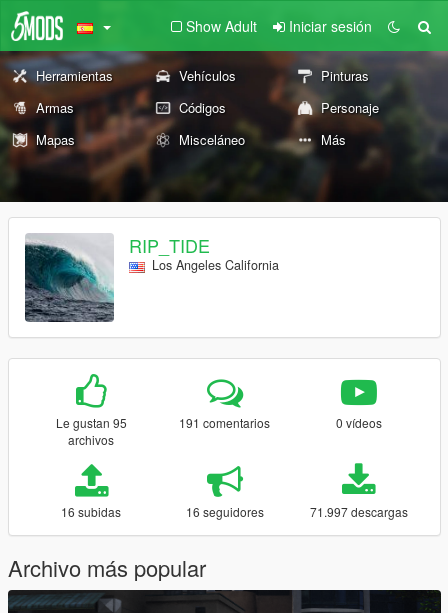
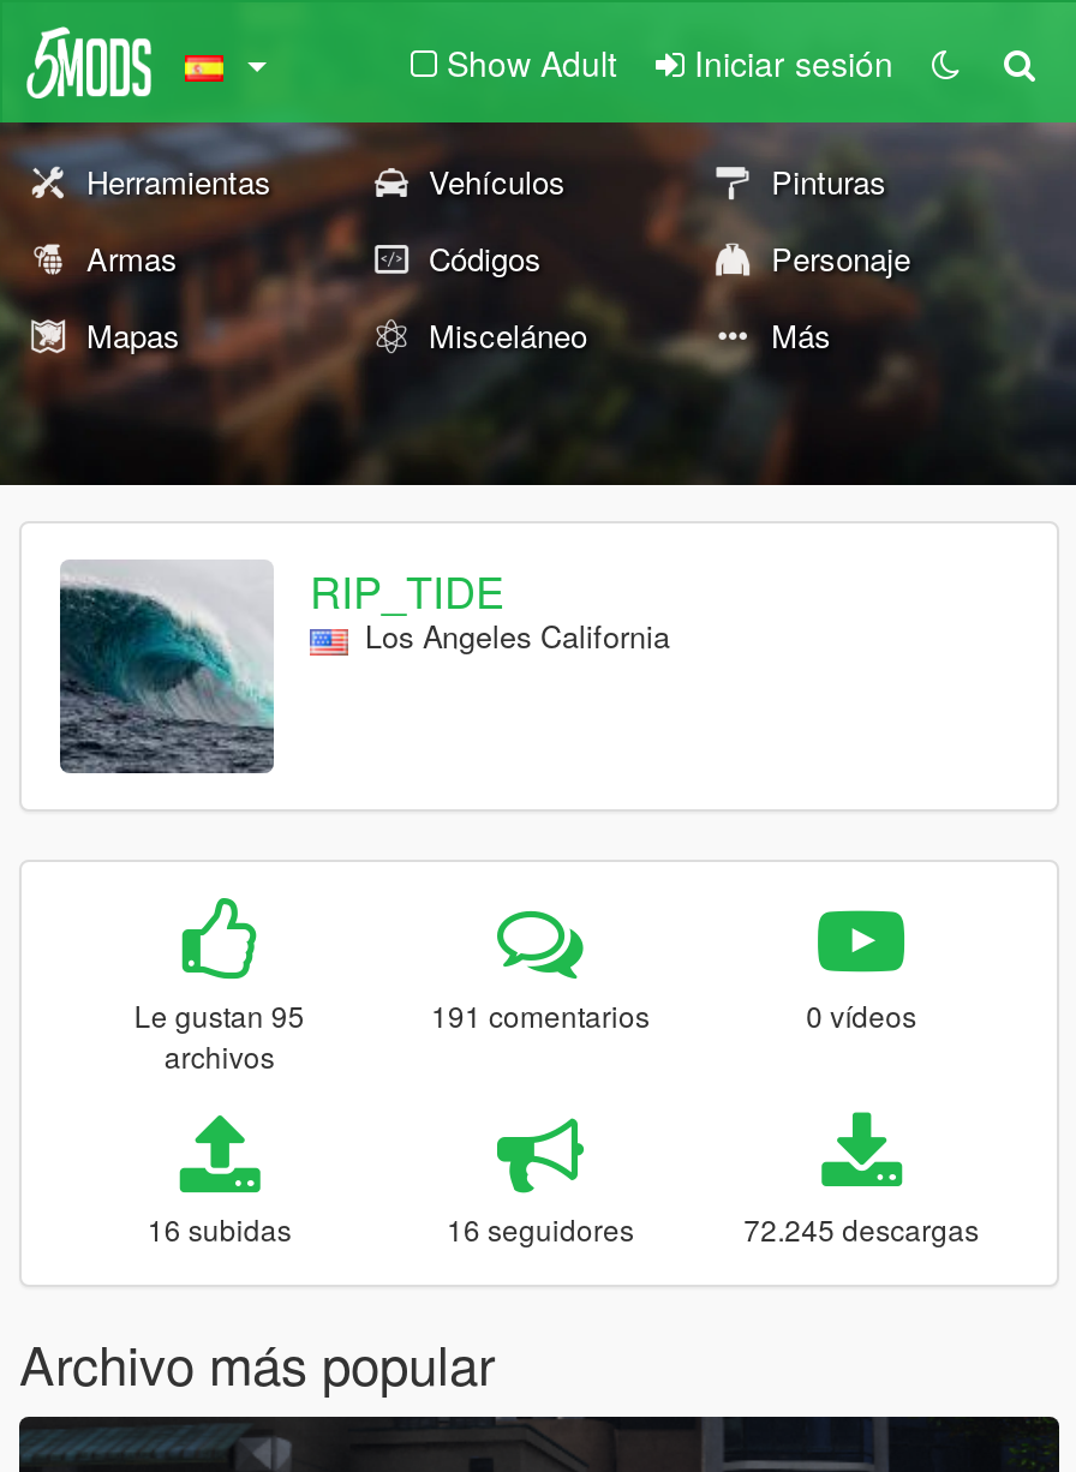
[310,503,408,520] 71.997 descargas -> [744,1208,979,1249] 72.245 descargas

